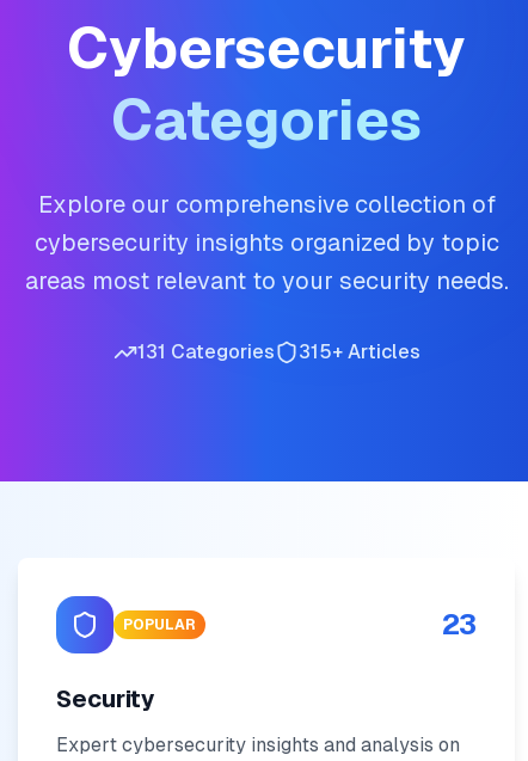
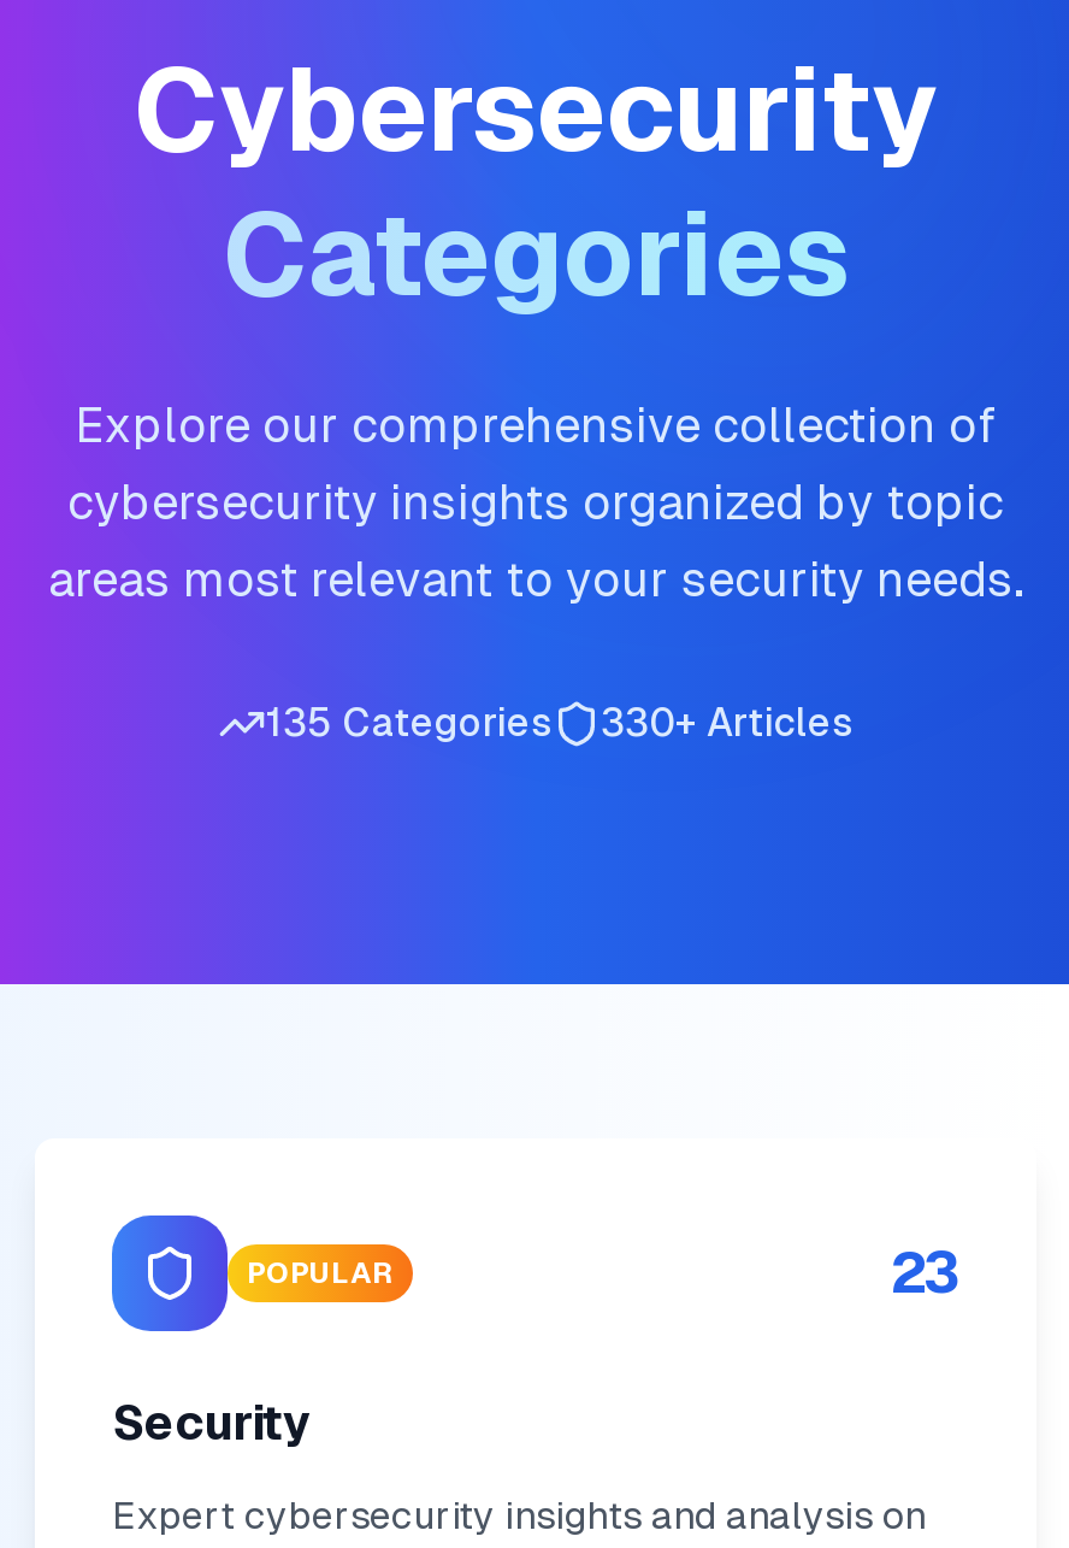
[137,340,274,363] 131 Categories -> [266,700,553,746] 135 Categories
[298,340,420,363] 315+ Articles -> [601,700,854,746] 330+ Articles

